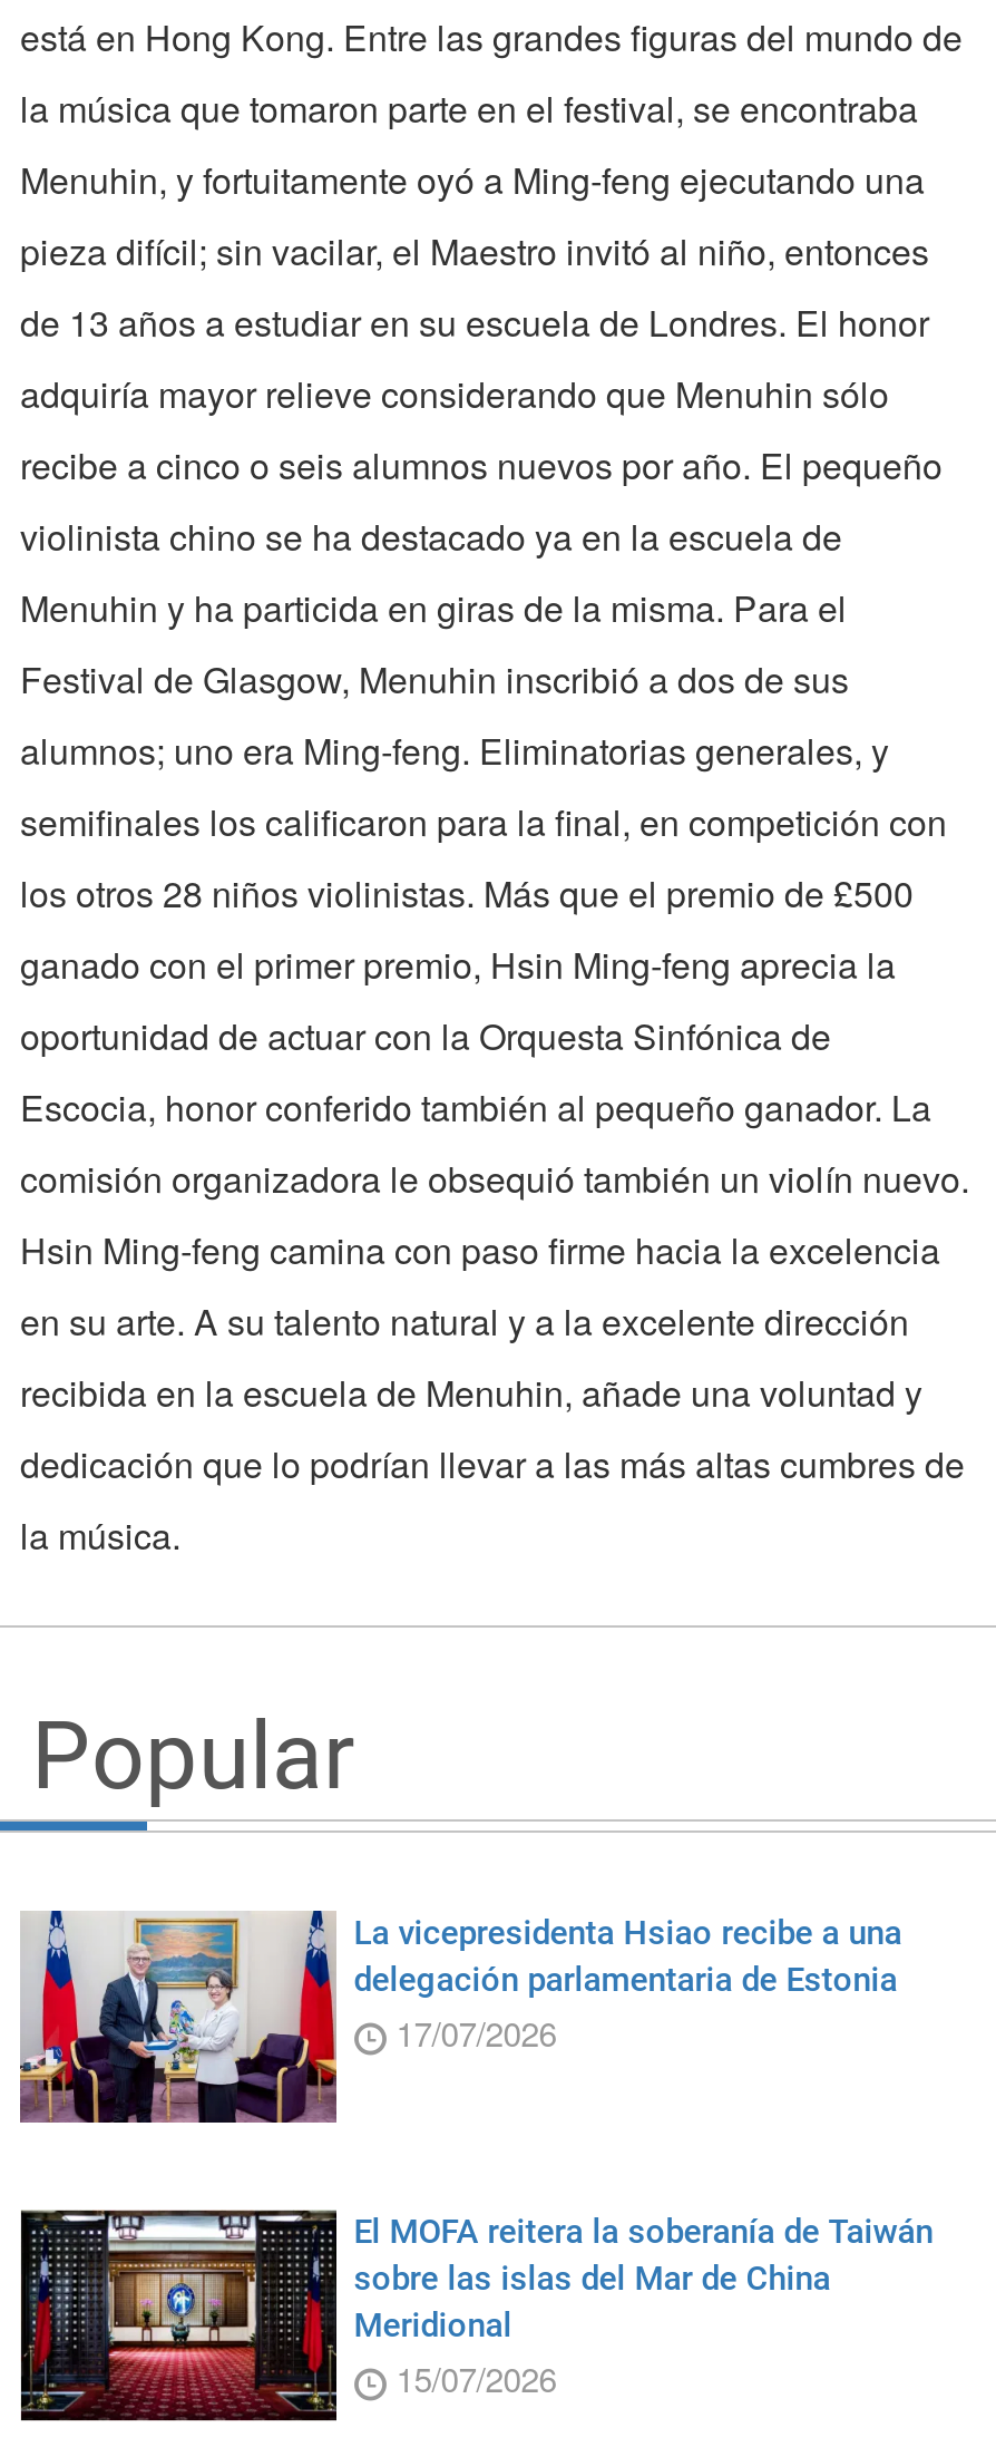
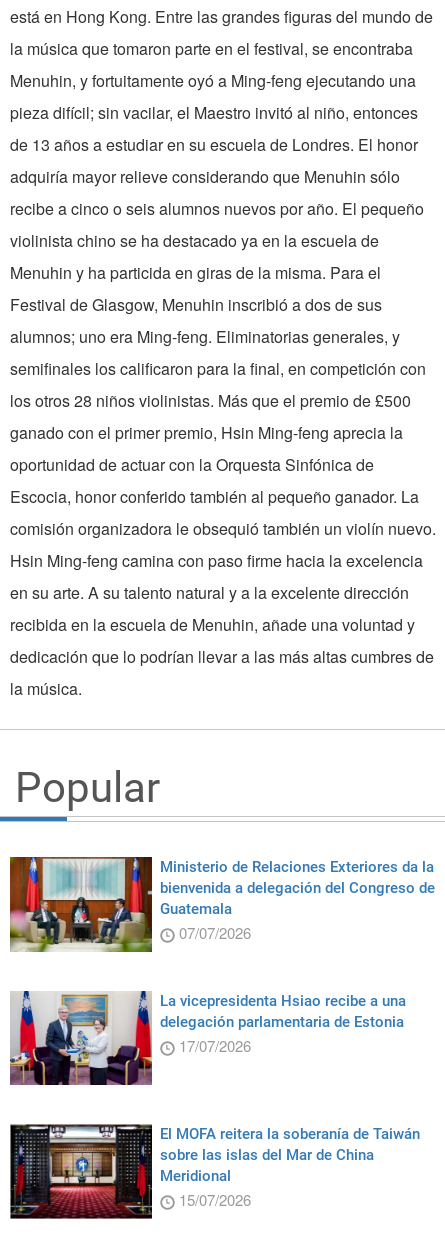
none -> [9,856,435,953] [image] | Ministerio de Relaciones Exteriores da la | bienvenida a delegación del Congreso de | Guatemala | 07/07/2026

